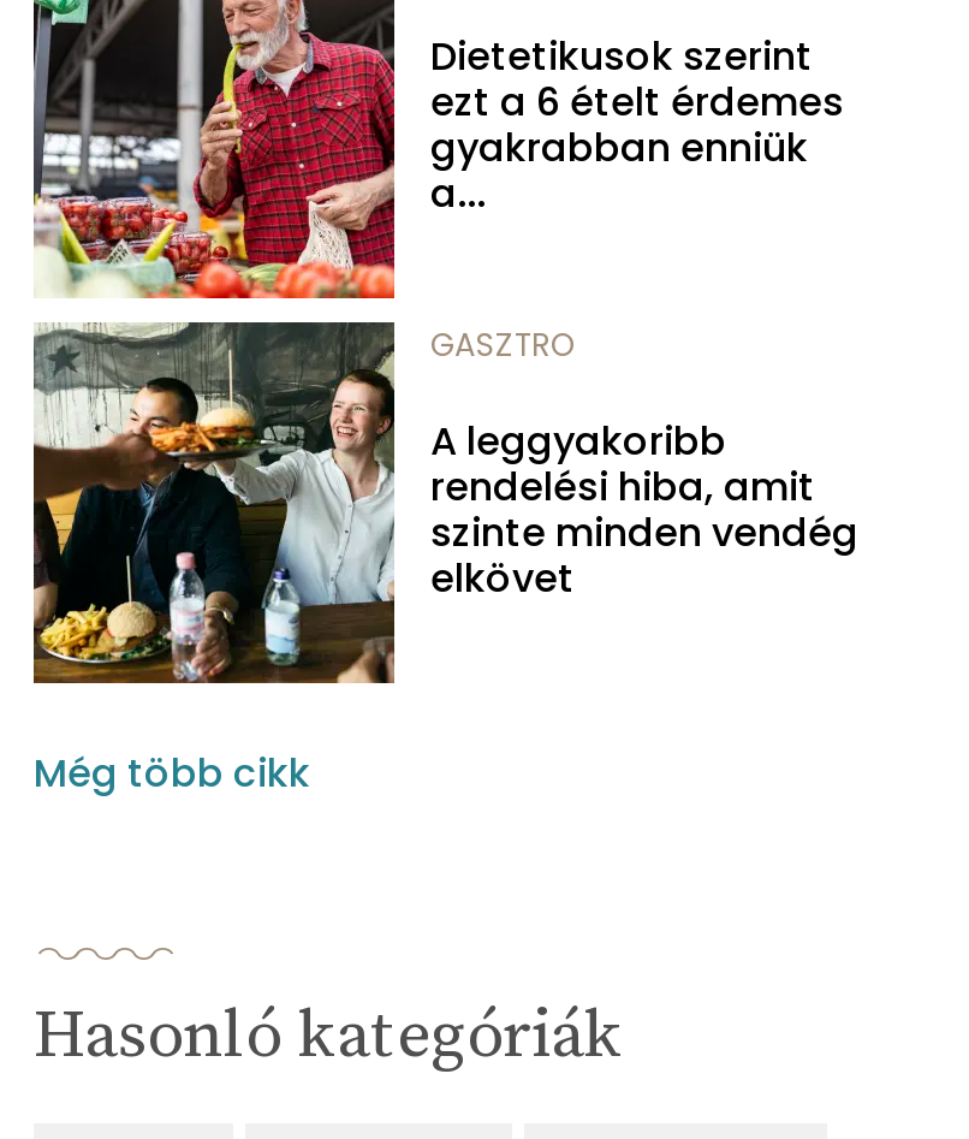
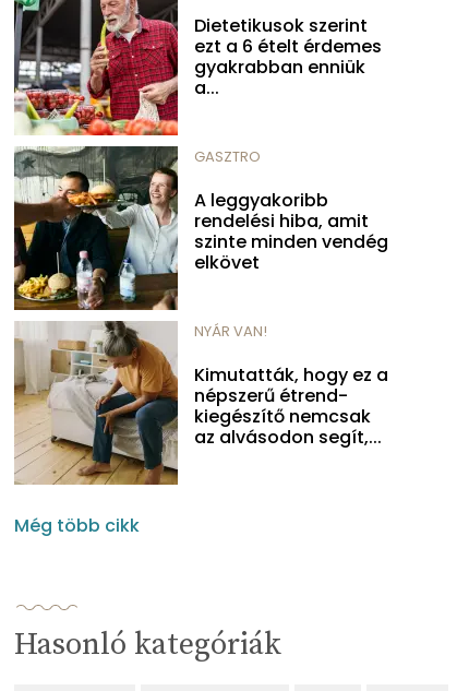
none -> [13,321,388,486] [image] | NYÁR VAN! | Kimutatták, hogy ez a | népszerű étrend- | kiegészítő nemcsak | az alvásodon segít,...

